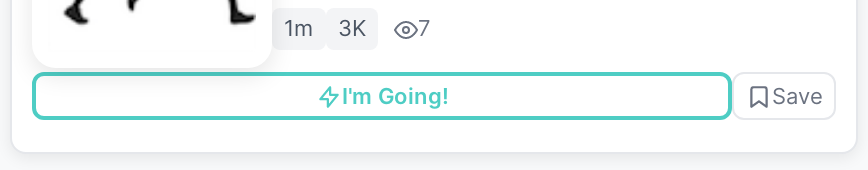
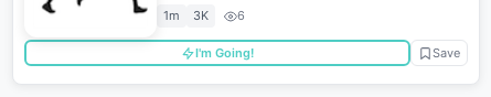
[284,14,430,42] 1m 3K 7 -> [163,8,245,23] 1m 3K 6

